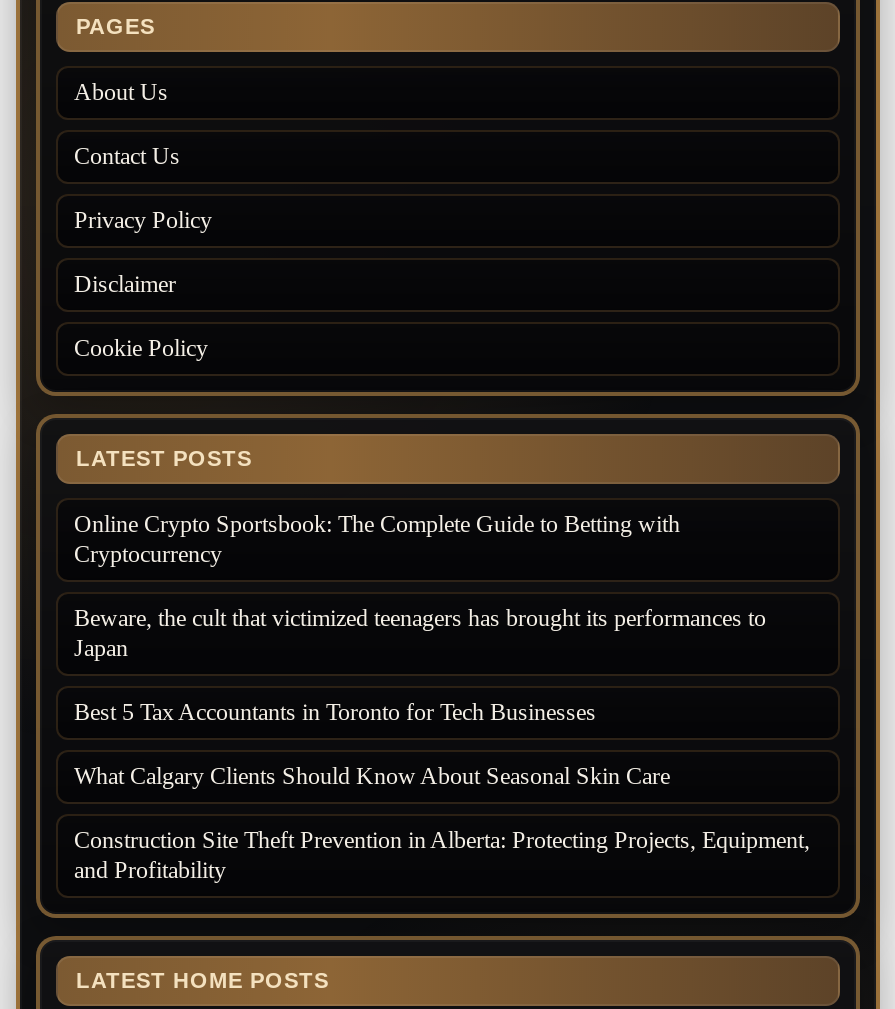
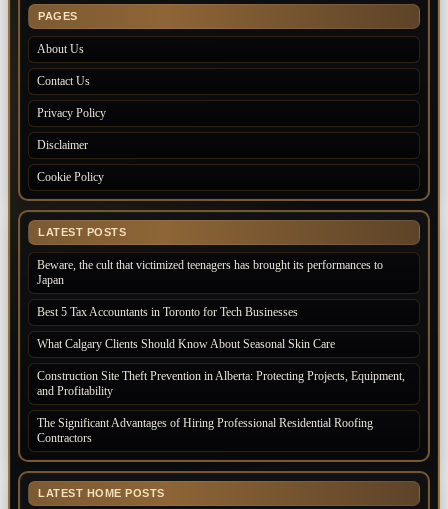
[74,510,680,568] Online Crypto Sportsbook: The Complete Guide to Betting with | Cryptocurrency -> none
moved [74,604,810,884] -> [37,258,405,398]: Beware, the cult that victimized teenagers has brought its performances to | Japan | Best 5 Tax Accountants in Toronto for Tech Businesses | What Calgary Clients Should Know About Seasonal Skin Care | Construction Site Theft Prevention in Alberta: Protecting Projects, Equipment, | and Profitability
none -> [37,416,373,445] The Significant Advantages of Hiring Professional Residential Roofing | Contractors

